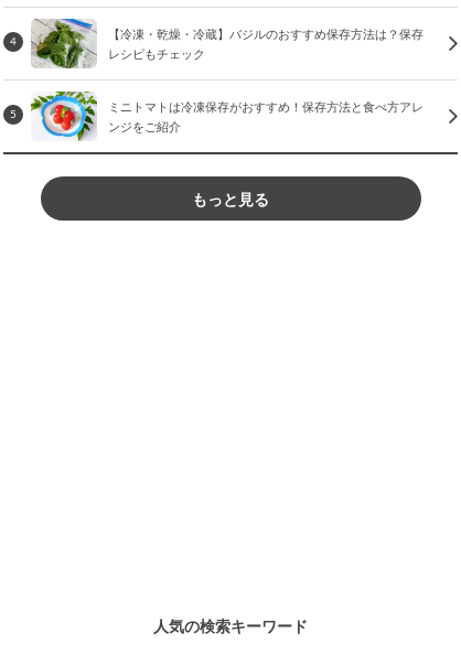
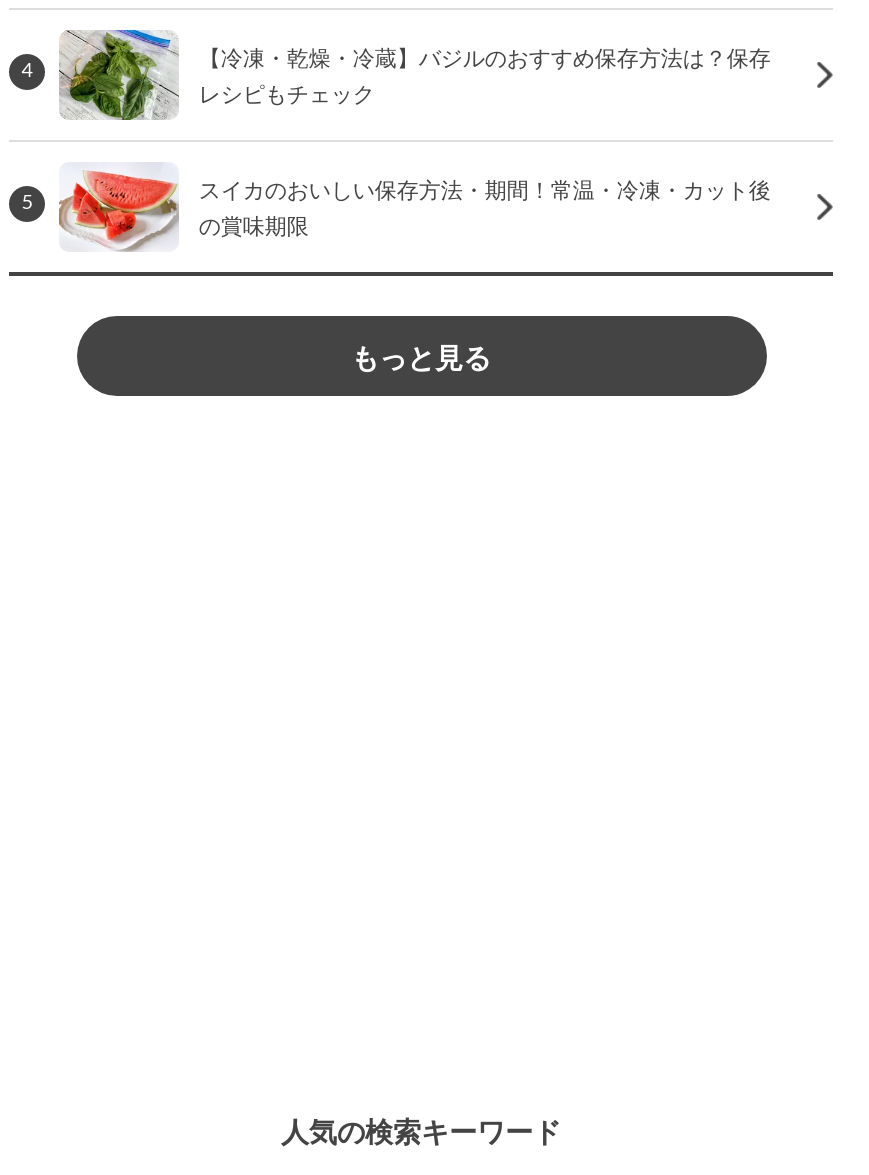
[30,90,423,141] [image] | ミニトマトは冷凍保存がおすすめ！保存方法と食べ方アレ | ンジをご紹介 -> [57,162,771,252] [image] | スイカのおいしい保存方法・期間！常温・冷凍・カット後 | の賞味期限

